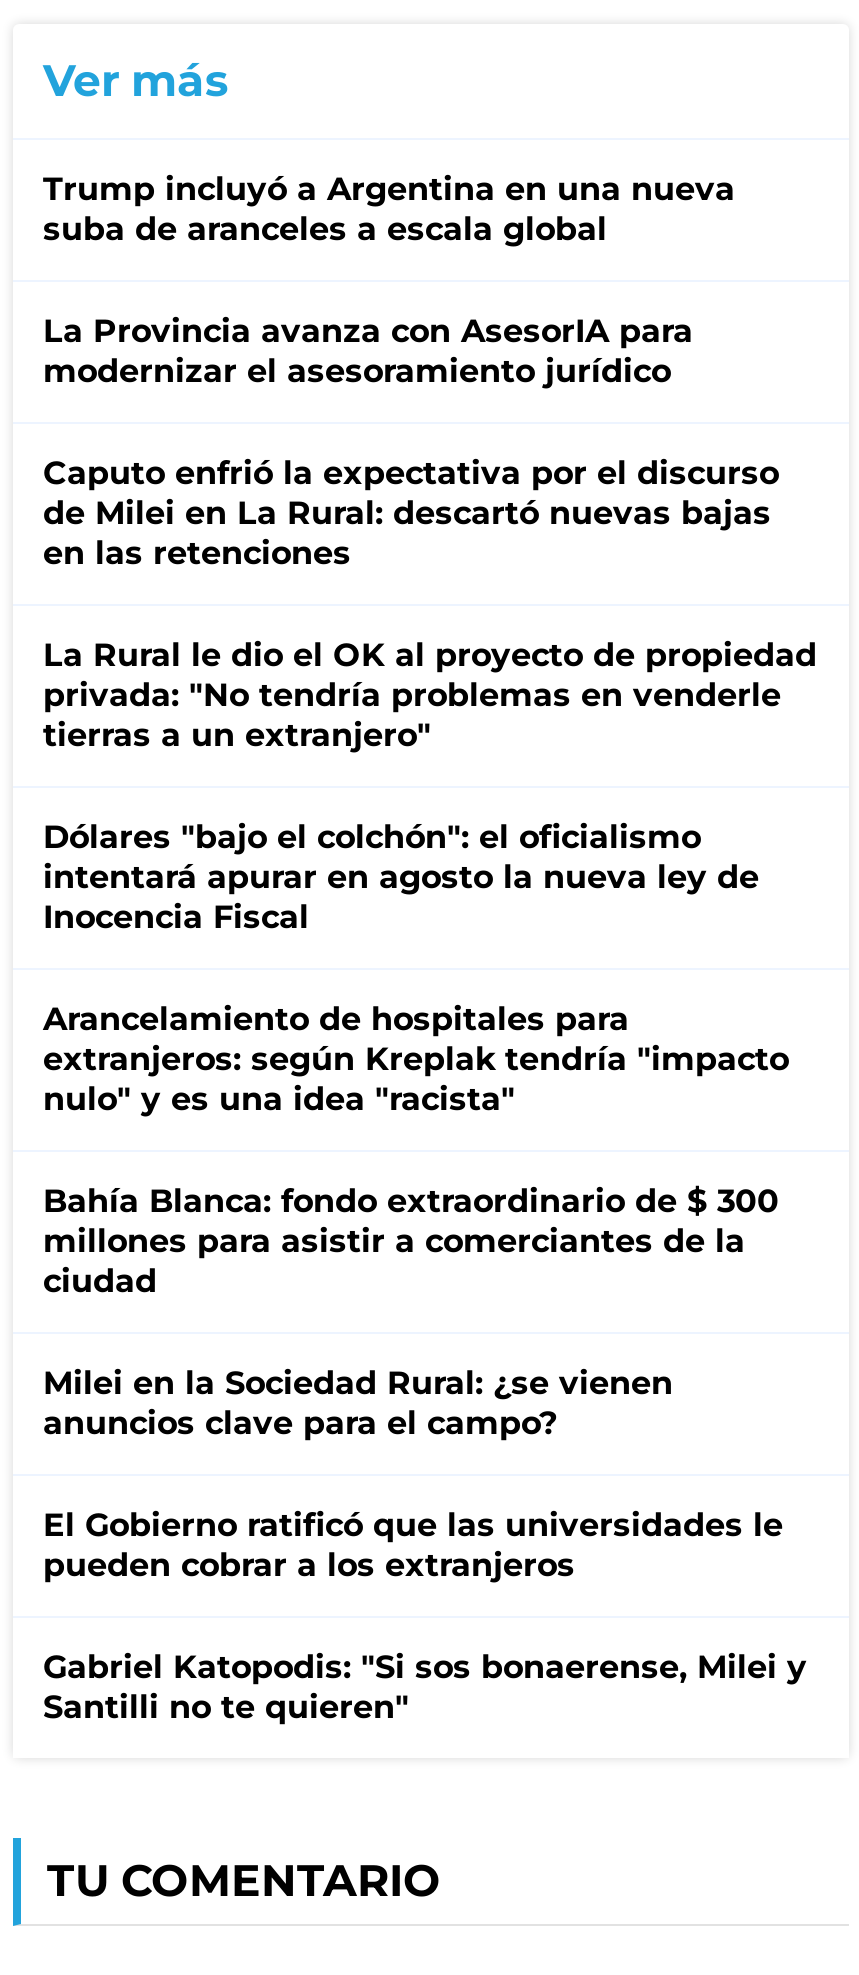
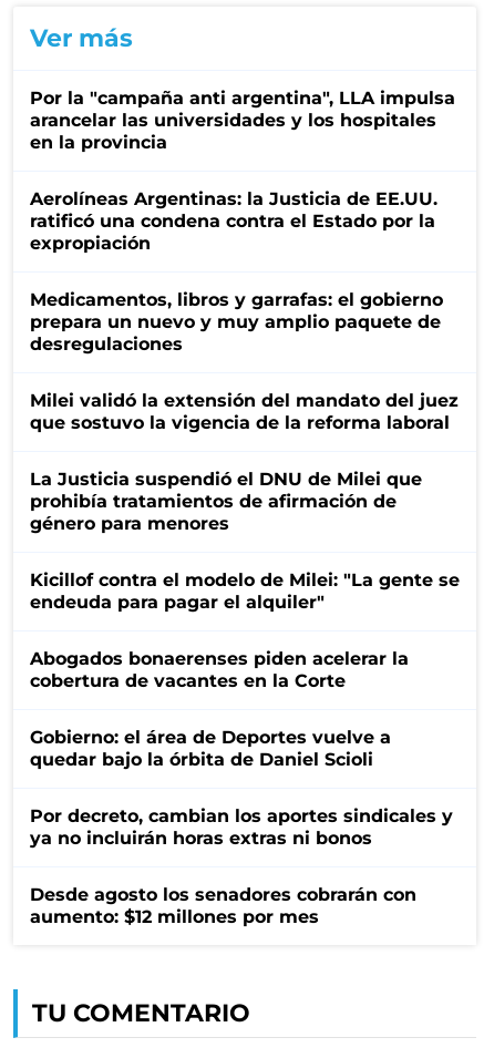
[43,170,735,248] Trump incluyó a Argentina en una nueva | suba de aranceles a escala global -> [30,87,455,153] Por la "campaña anti argentina", LLA impulsa | arancelar las universidades y los hospitales | en la provincia
[43,312,693,390] La Provincia avanza con AsesorIA para | modernizar el asesoramiento jurídico -> [30,188,437,254] Aerolíneas Argentinas: la Justicia de EE.UU. | ratificó una condena contra el Estado por la | expropiación
[43,454,779,572] Caputo enfrió la expectativa por el discurso | de Milei en La Rural: descartó nuevas bajas | en las retenciones -> [30,289,443,354] Medicamentos, libros y garrafas: el gobierno | prepara un nuevo y muy amplio paquete de | desregulaciones
[43,636,817,754] La Rural le dio el OK al proyecto de propiedad | privada: "No tendría problemas en venderle | tierras a un extranjero" -> [30,390,459,433] Milei validó la extensión del mandato del juez | que sostuvo la vigencia de la reforma laboral
[43,818,759,936] Dólares "bajo el colchón": el oficialismo | intentará apurar en agosto la nueva ley de | Inocencia Fiscal -> [30,469,422,534] La Justicia suspendió el DNU de Milei que | prohibía tratamientos de afirmación de | género para menores
[43,1000,789,1118] Arancelamiento de hospitales para | extranjeros: según Kreplak tendría "impacto | nulo" y es una idea "racista" -> [30,569,460,613] Kicillof contra el modelo de Milei: "La gente se | endeuda para pagar el alquiler"
[43,1182,779,1300] Bahía Blanca: fondo extraordinario de $ 300 | millones para asistir a comerciantes de la | ciudad -> [30,648,409,691] Abogados bonaerenses piden acelerar la | cobertura de vacantes en la Corte
[43,1364,673,1442] Milei en la Sociedad Rural: ¿se vienen | anuncios clave para el campo? -> [30,727,391,770] Gobierno: el área de Deportes vuelve a | quedar bajo la órbita de Daniel Scioli
[43,1506,783,1584] El Gobierno ratificó que las universidades le | pueden cobrar a los extranjeros -> [30,805,453,849] Por decreto, cambian los aportes sindicales y | ya no incluirán horas extras ni bonos
[43,1648,807,1726] Gabriel Katopodis: "Si sos bonaerense, Milei y | Santilli no te quieren" -> [30,884,416,927] Desde agosto los senadores cobrarán con | aumento: $12 millones por mes

